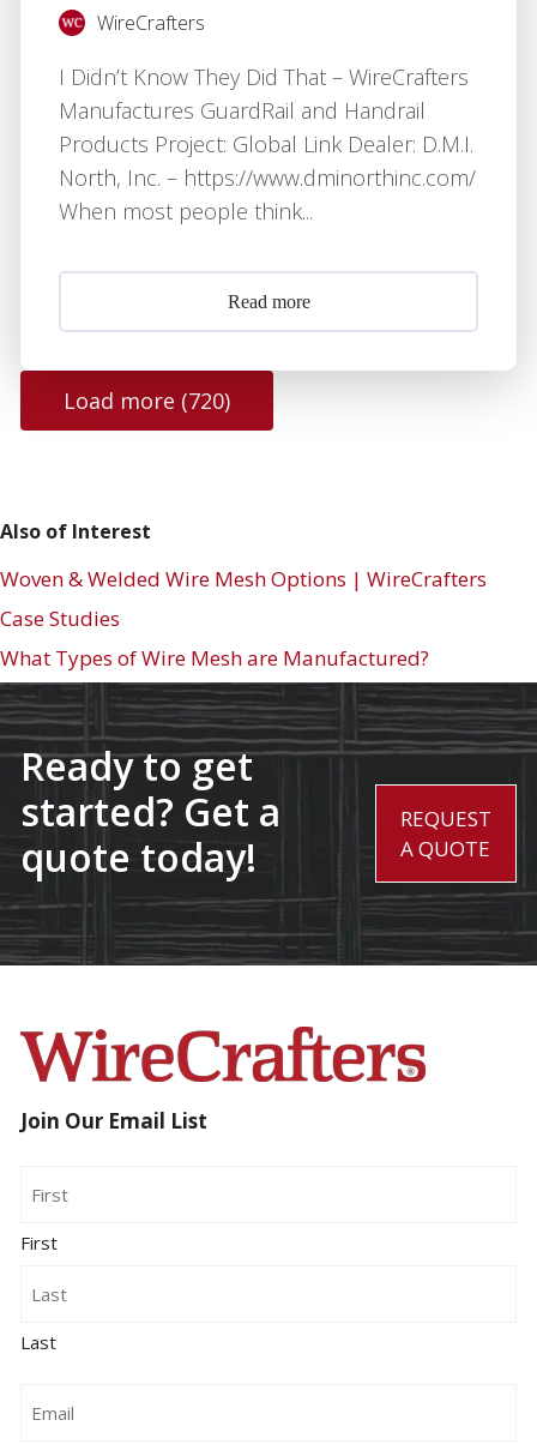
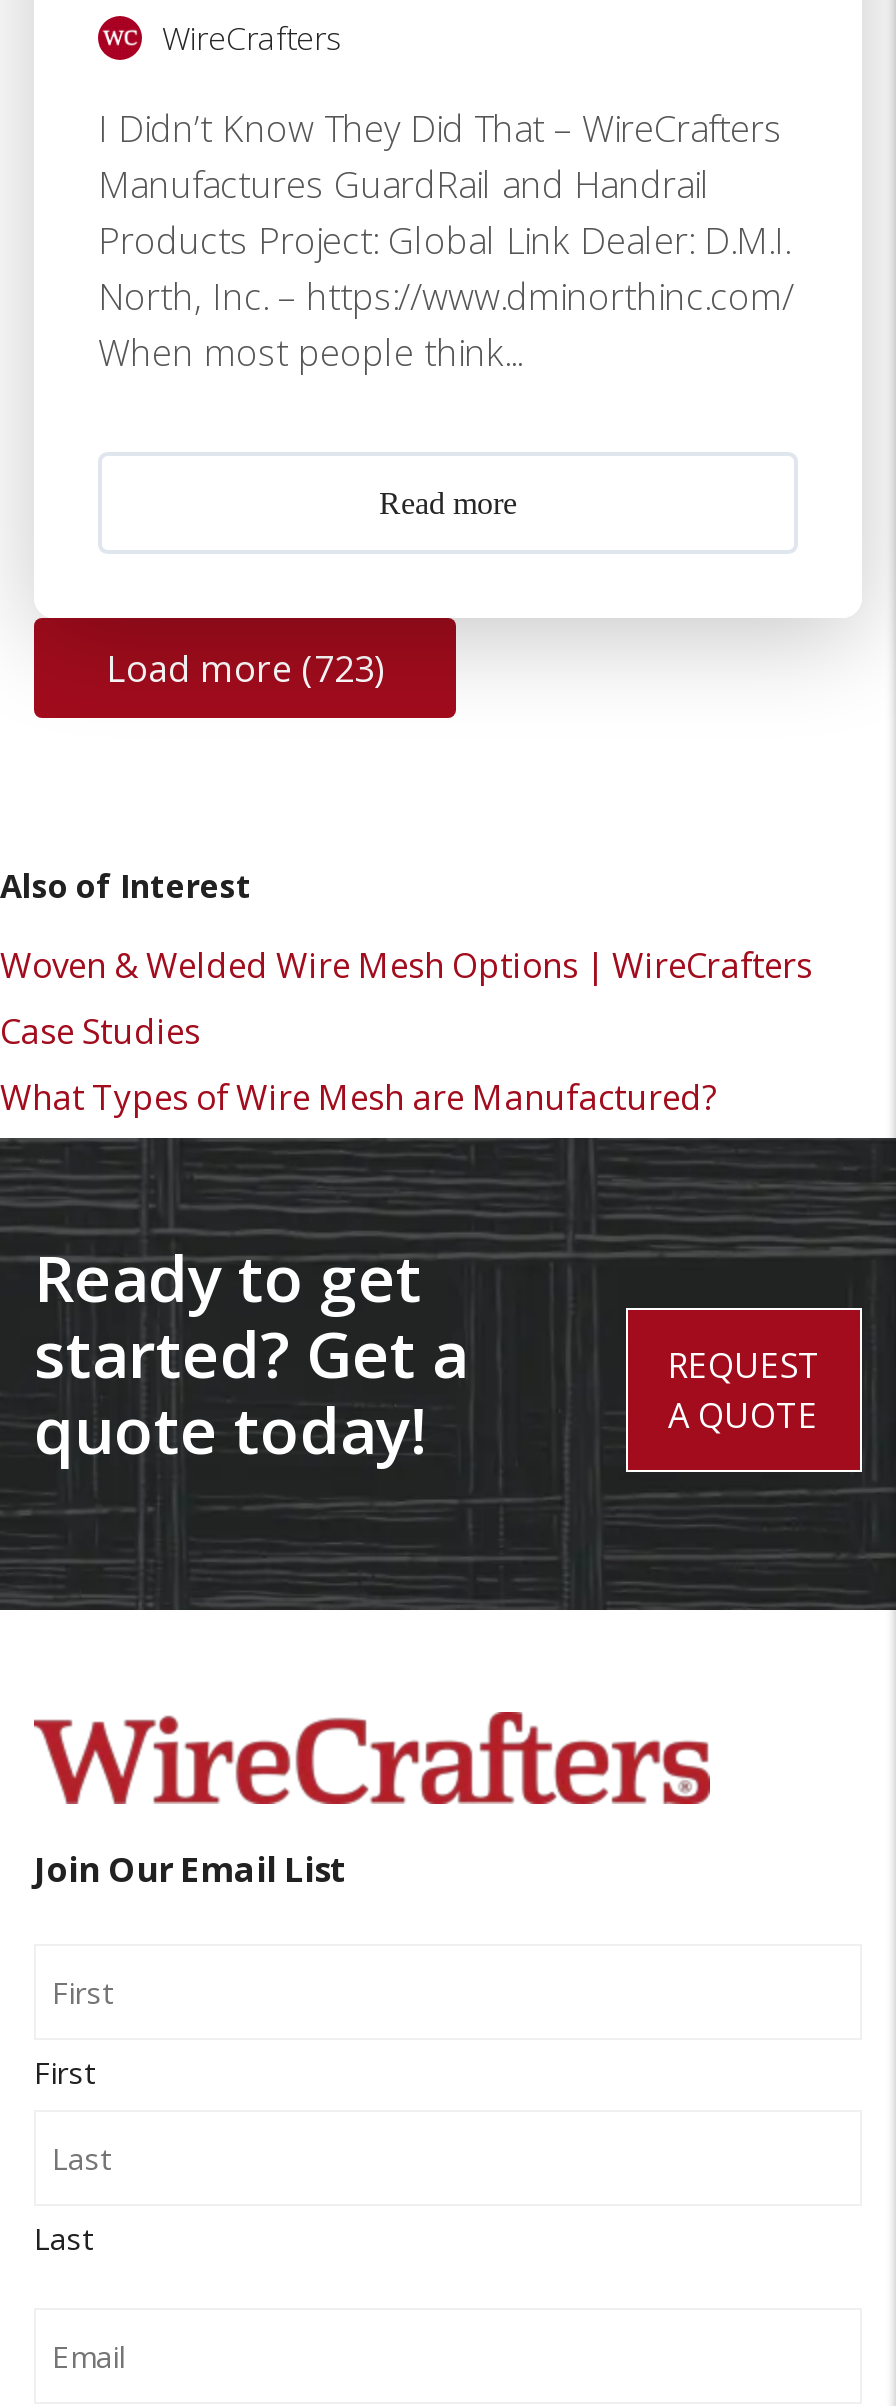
[64,386,230,415] Load more (720) -> [106,644,384,692] Load more (723)

